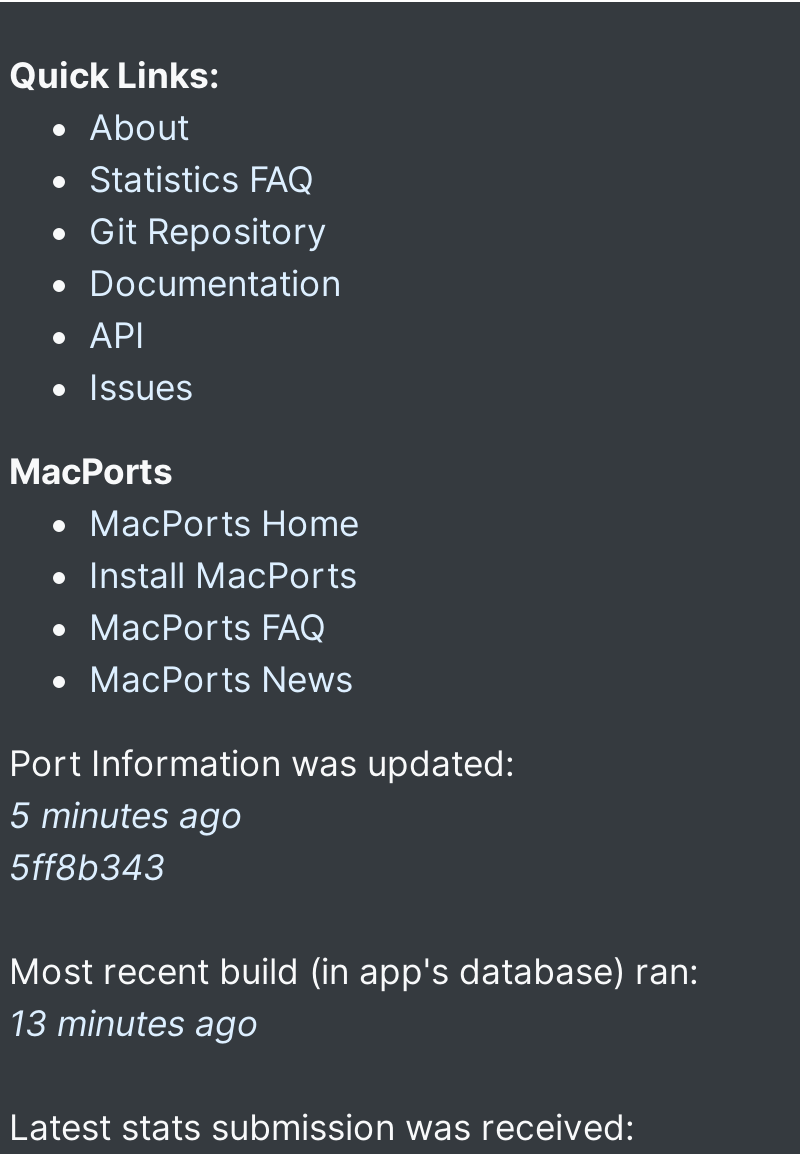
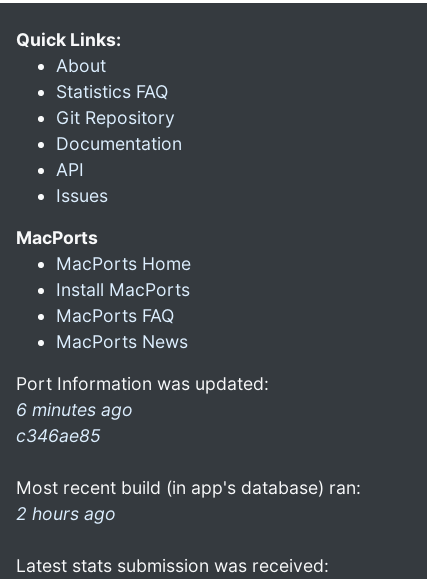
[9,794,243,888] 5 minutes ago | 5ff8b343 -> [16,399,133,446] 6 minutes ago | c346ae85
[9,1002,259,1044] 13 minutes ago -> [16,503,116,524] 2 hours ago

